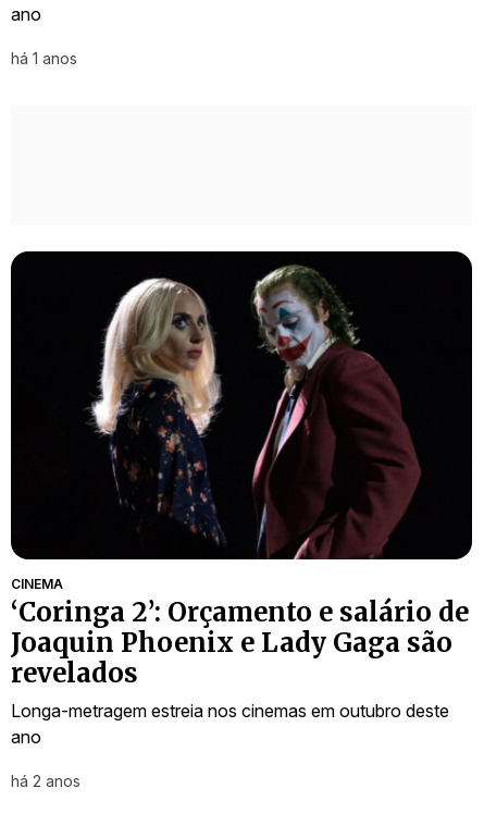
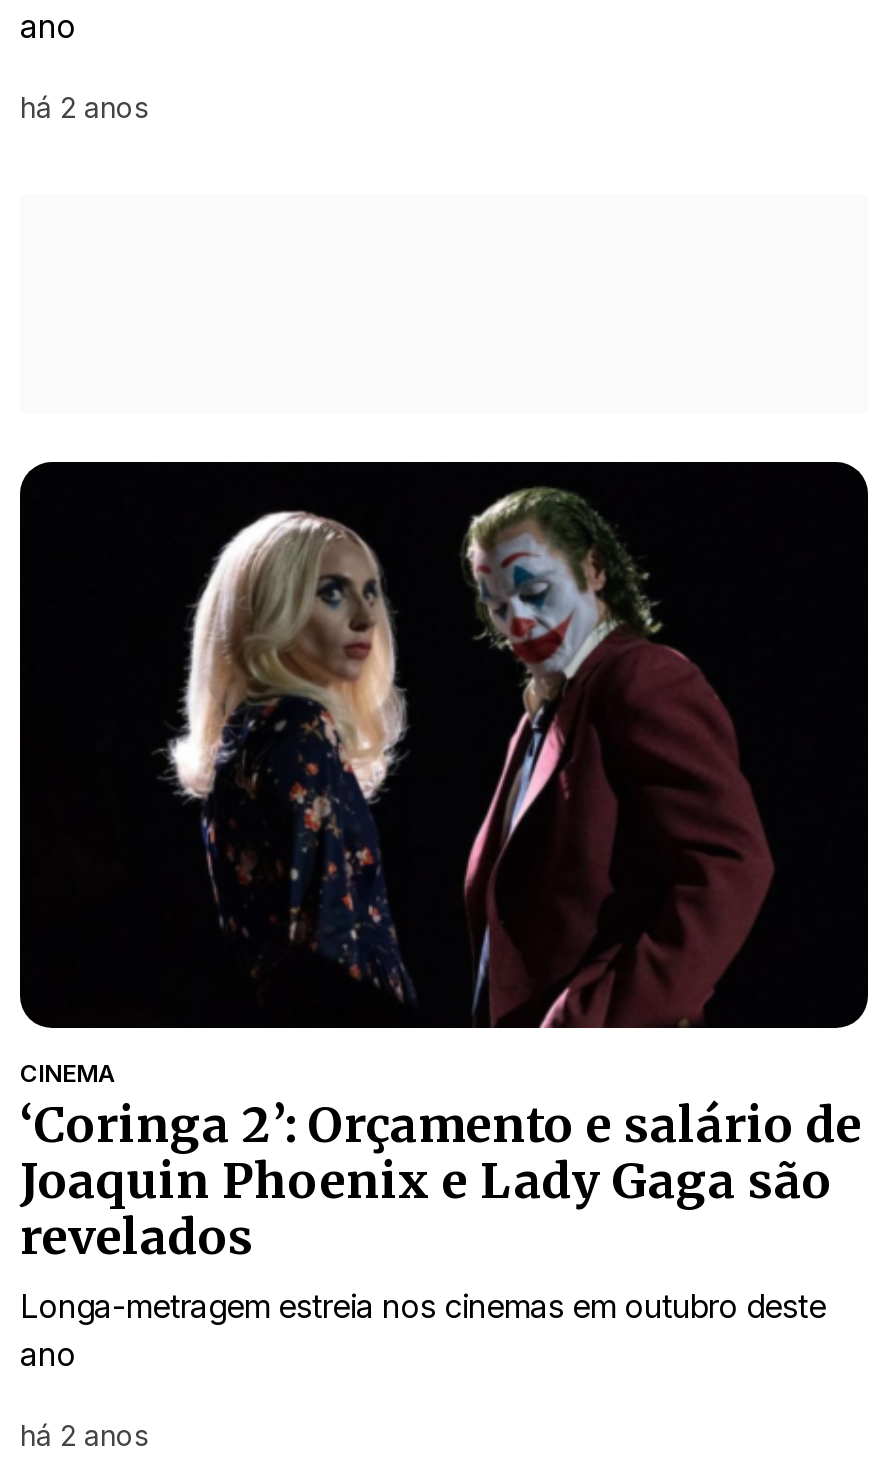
[11,49,77,67] há 1 anos -> [20,90,148,124] há 2 anos

